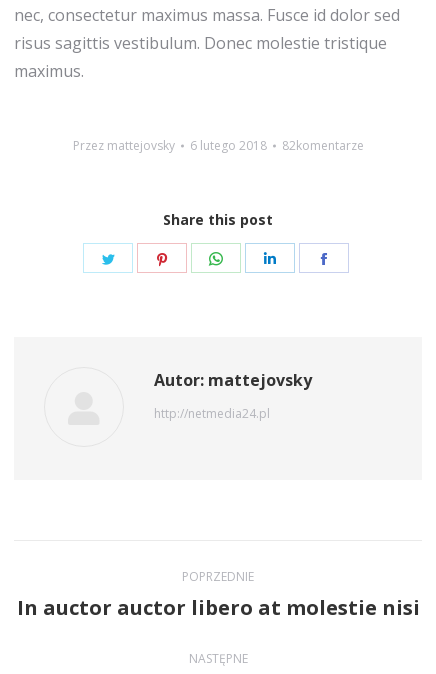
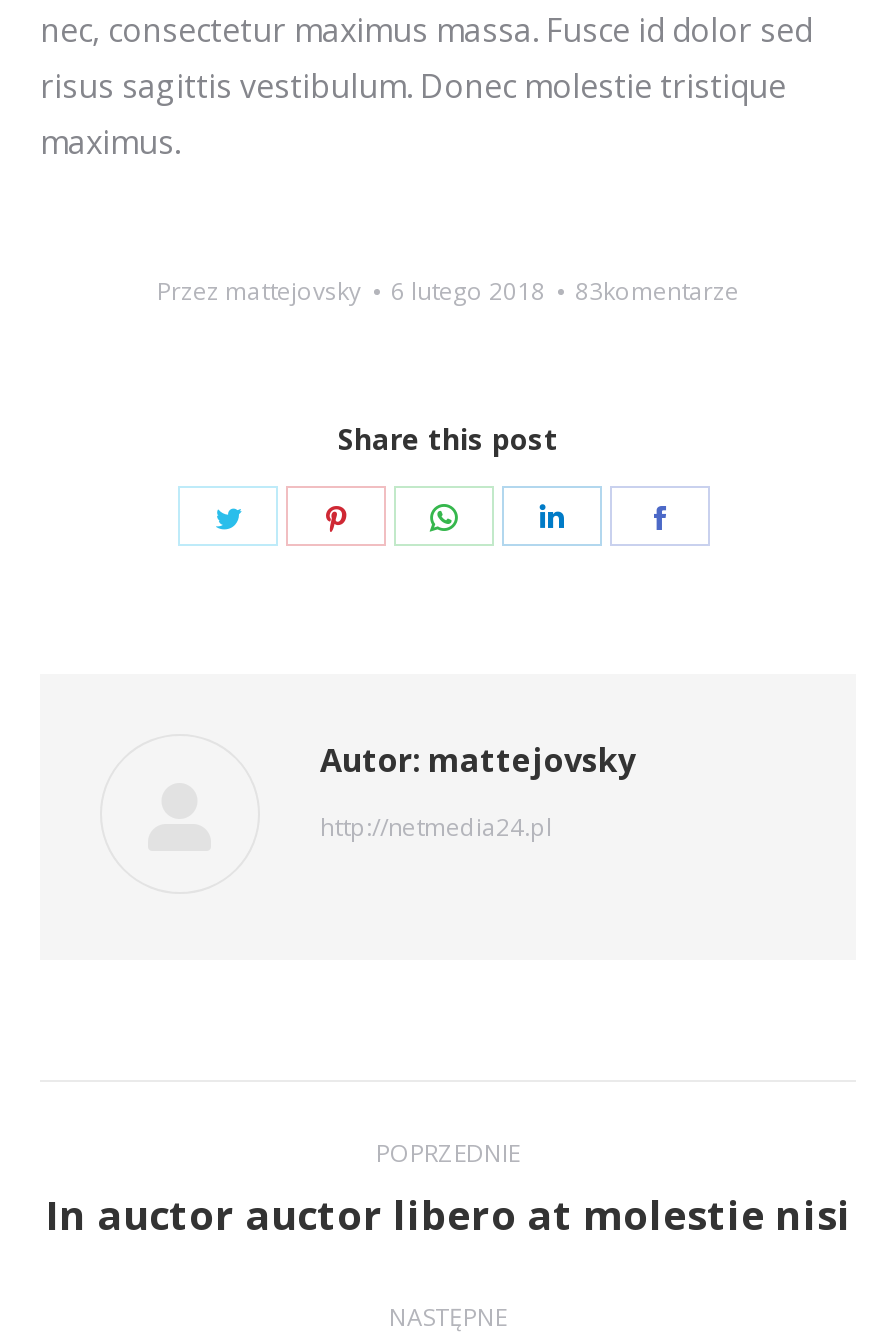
[72,137,363,154] Przez mattejovsky 6 lutego 2018 82komentarze -> [157,274,739,308] Przez mattejovsky 6 lutego 2018 83komentarze

